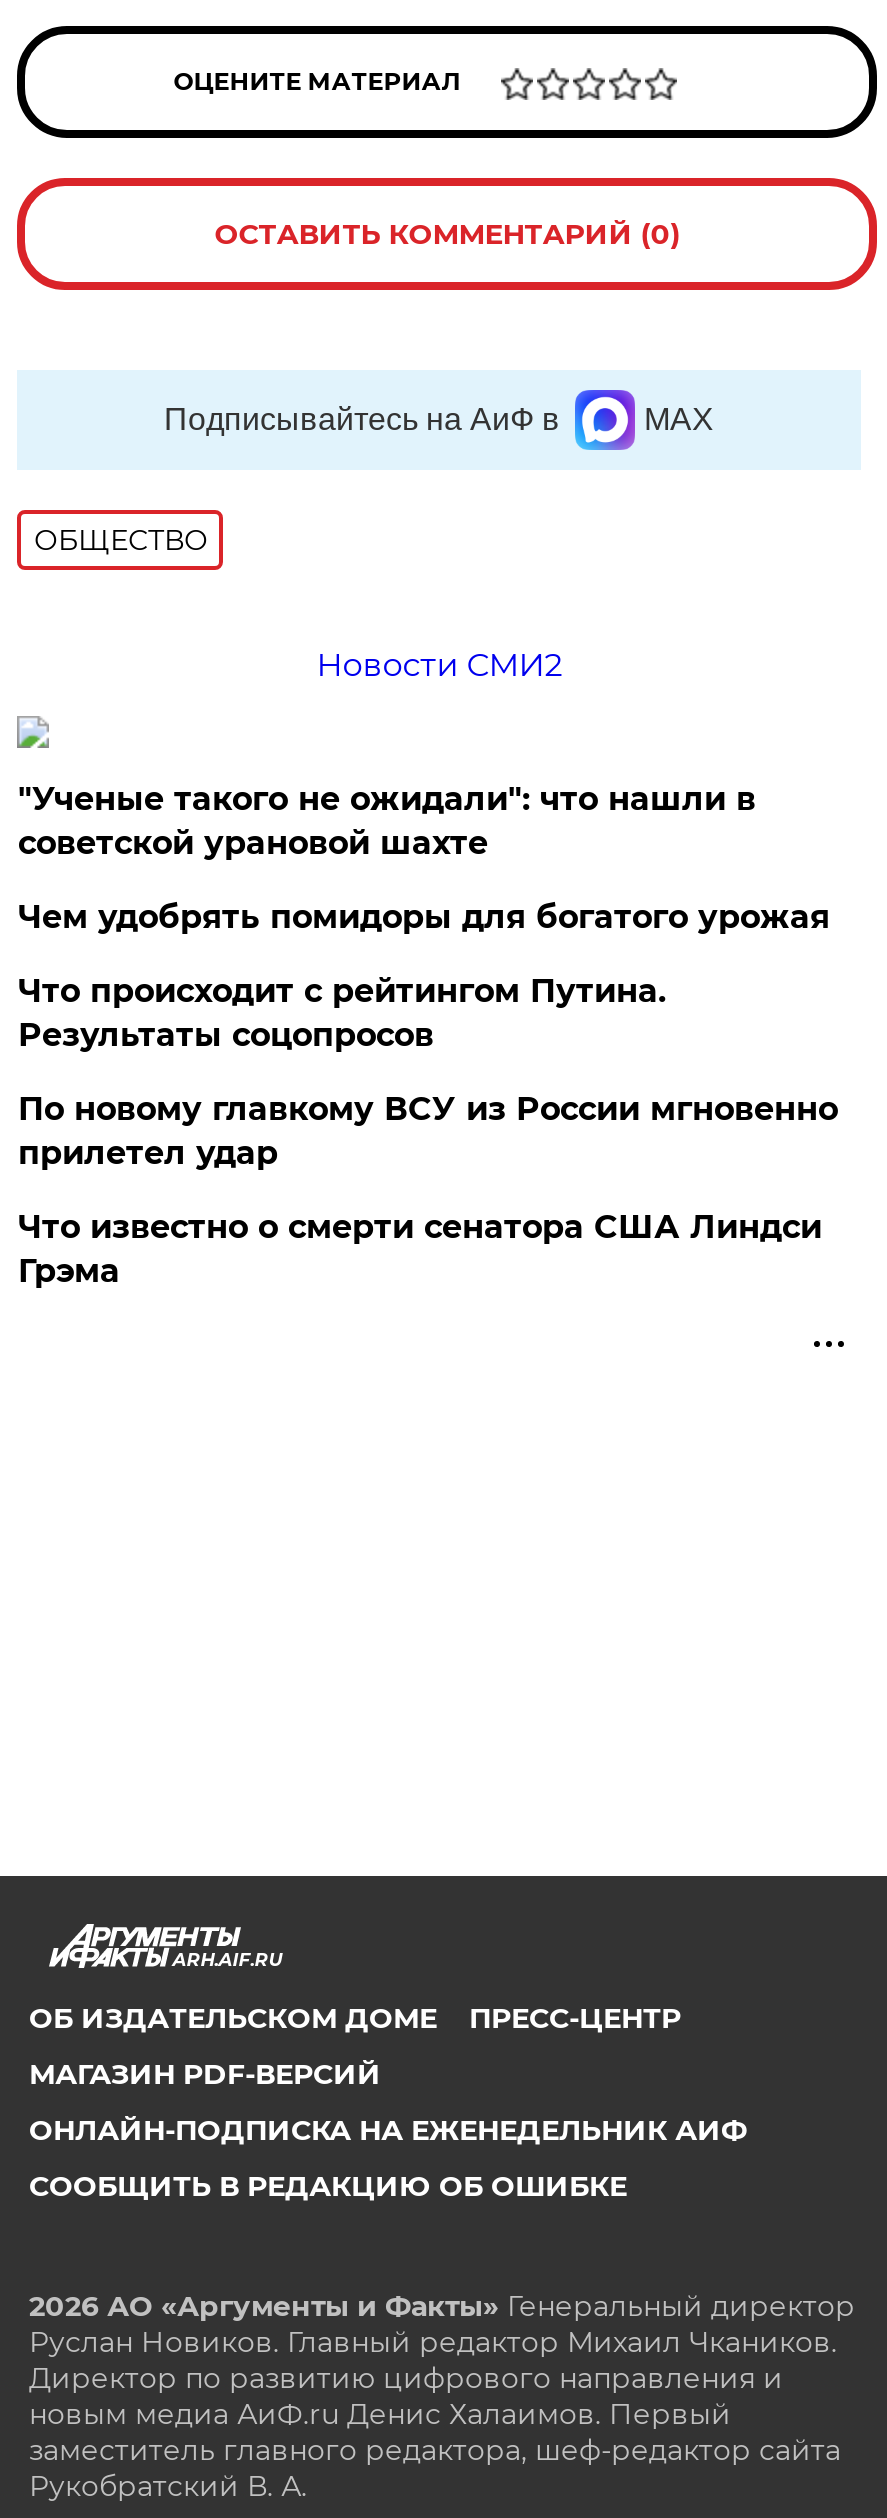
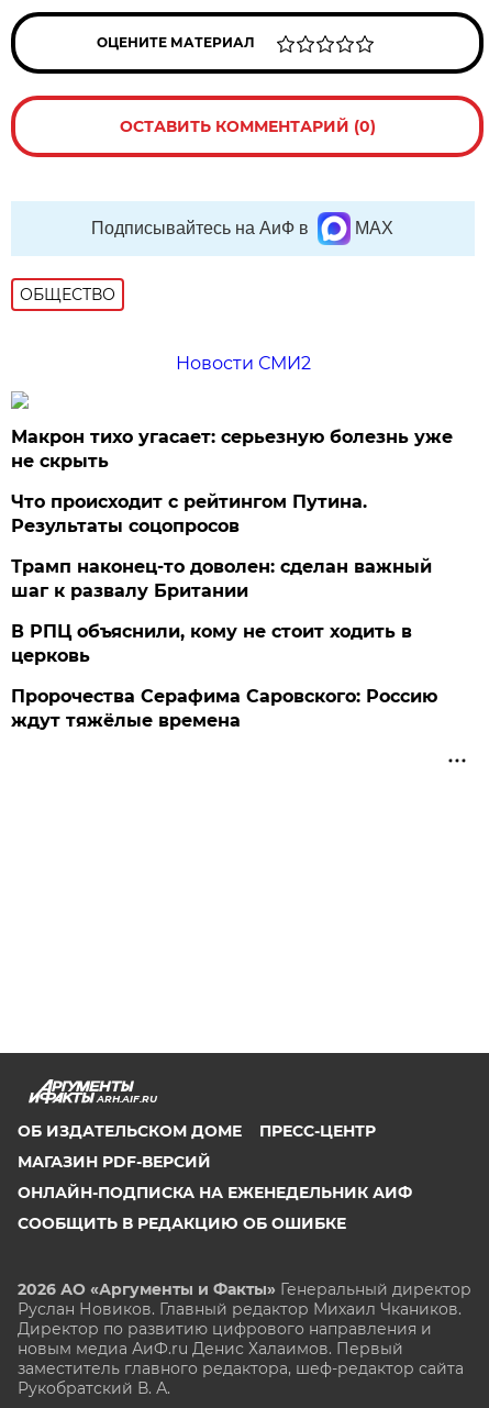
[18,780,830,936] "Ученые такого не ожидали": что нашли в | советской урановой шахте | Чем удобрять помидоры для богатого урожая -> [11,426,453,472] Макрон тихо угасает: серьезную болезнь уже | не скрыть
moved [18,972,666,1054] -> [11,491,367,536]: Что происходит с рейтингом Путина. | Результаты соцопросов
[18,1090,838,1290] По новому главкому ВСУ из России мгновенно | прилетел удар | Что известно о смерти сенатора США Линдси | Грэма -> [11,556,438,731] Трамп наконец-то доволен: сделан важный | шаг к развалу Британии | В РПЦ объяснили, кому не стоит ходить в | церковь | Пророчества Серафима Саровского: Россию | ждут тяжёлые времена

